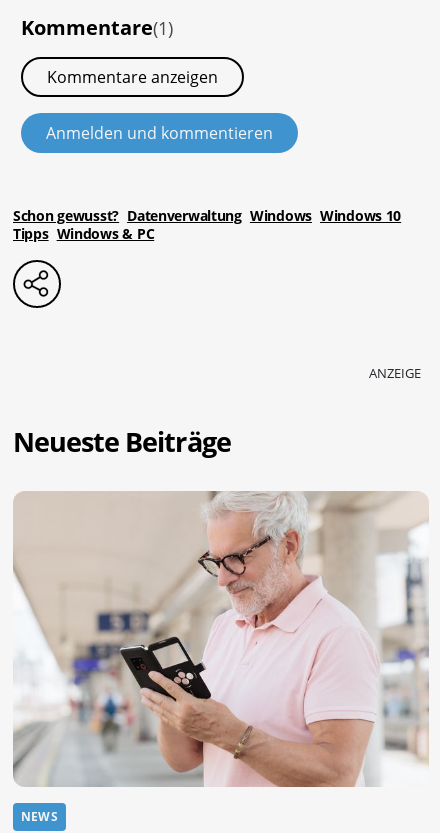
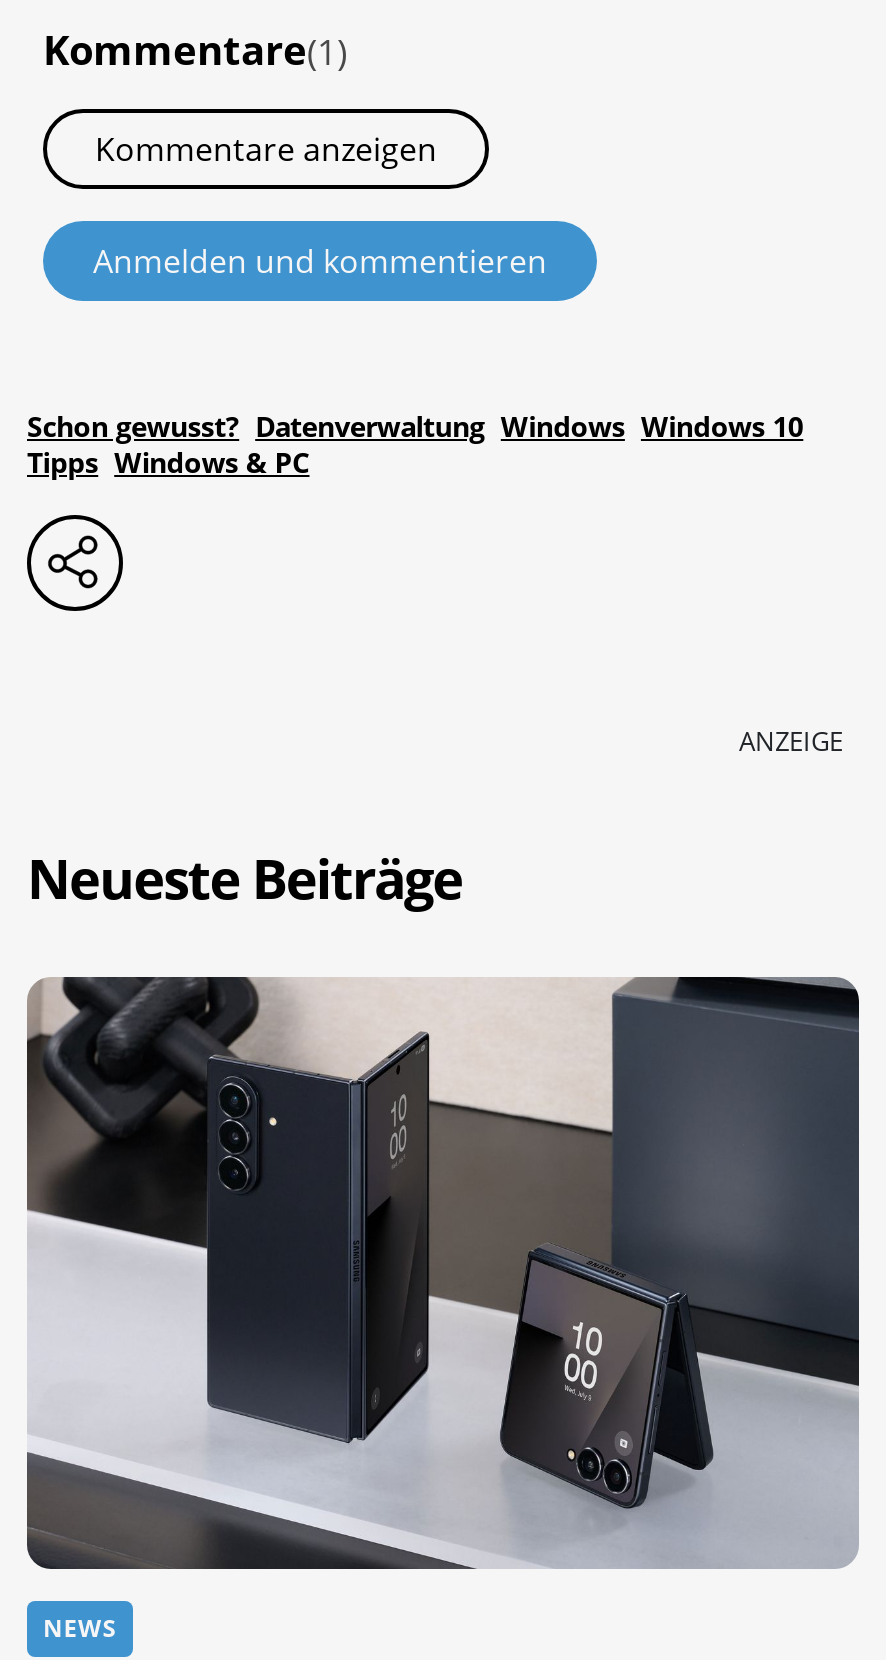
[13,491,429,788] [image] -> [25,975,861,1571] [image]

